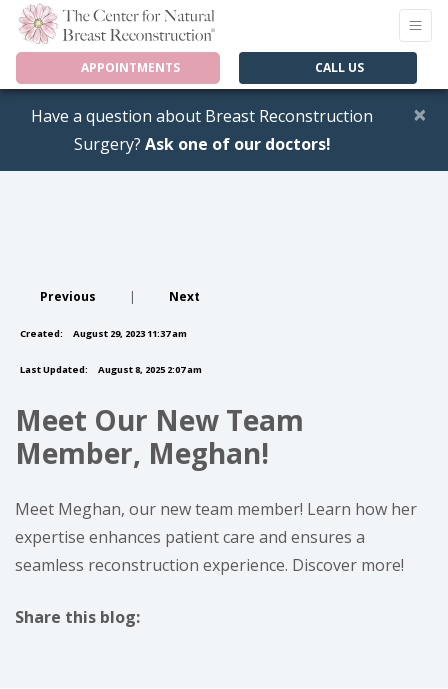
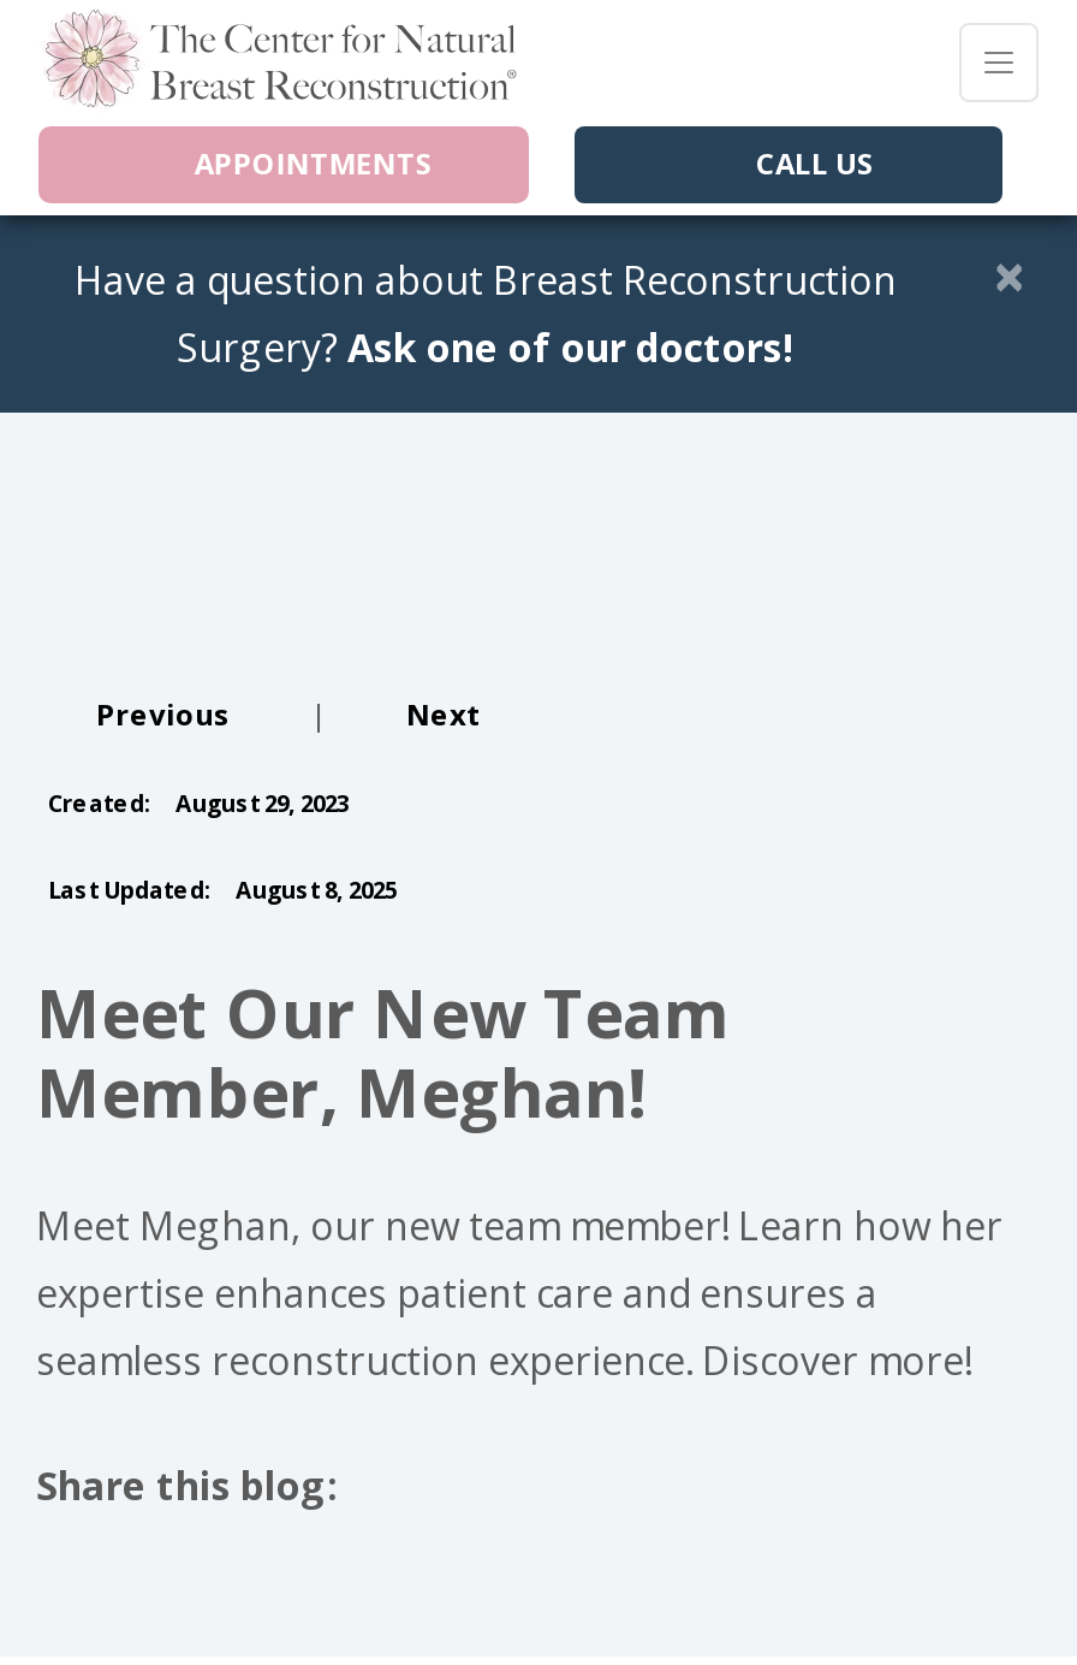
[20,327,187,340] Created: August 29, 2023 11:37 am -> [48,788,349,819] Created: August 29, 2023
[20,363,202,376] Last Updated: August 8, 2025 2:07 am -> [48,875,397,906] Last Updated: August 8, 2025

